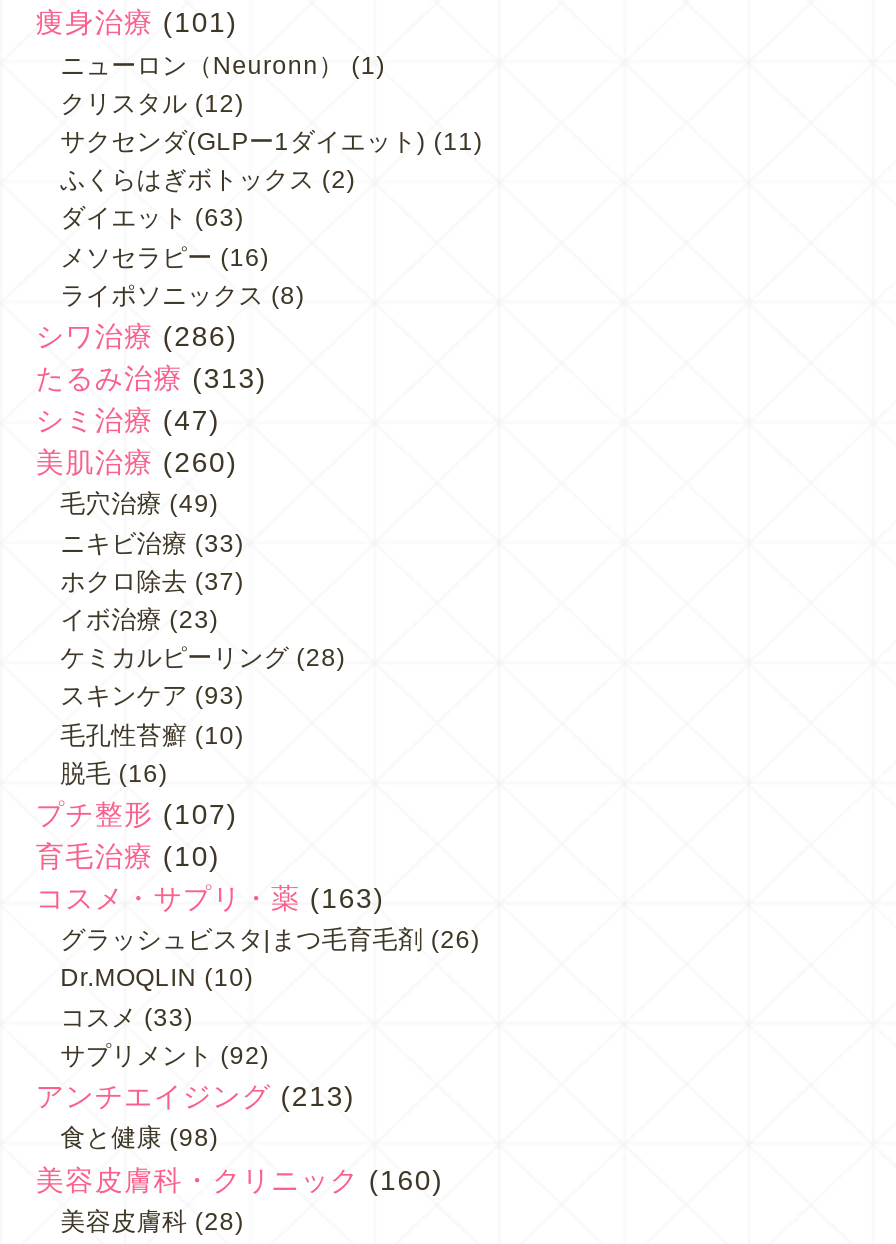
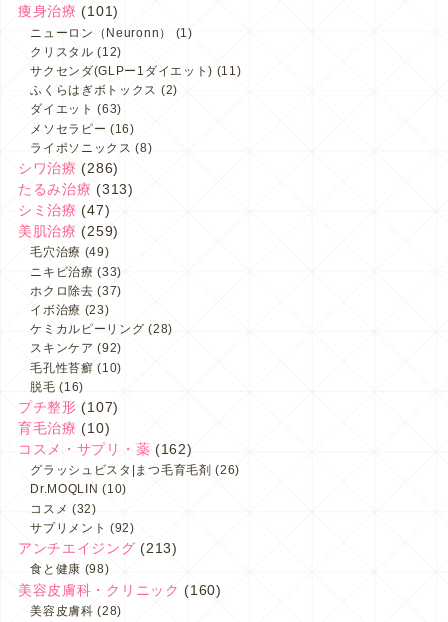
[36,446,238,478] 美肌治療(260) -> [18,223,119,239] 美肌治療(259)
[60,683,244,711] スキンケア(93) -> [30,341,122,355] スキンケア(92)
[36,882,385,914] コスメ・サプリ・薬(163) -> [18,441,192,457] コスメ・サプリ・薬(162)
[60,1003,194,1031] コスメ(33) -> [30,502,97,516] コスメ(32)

